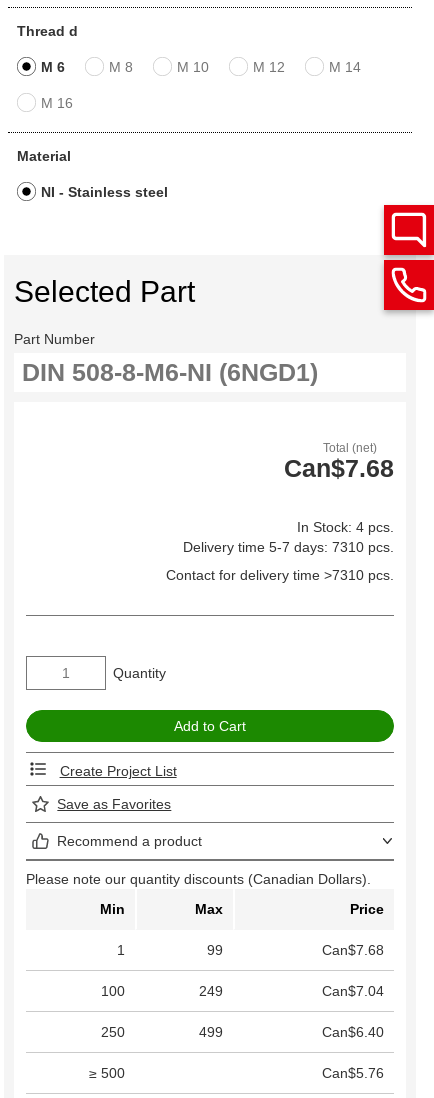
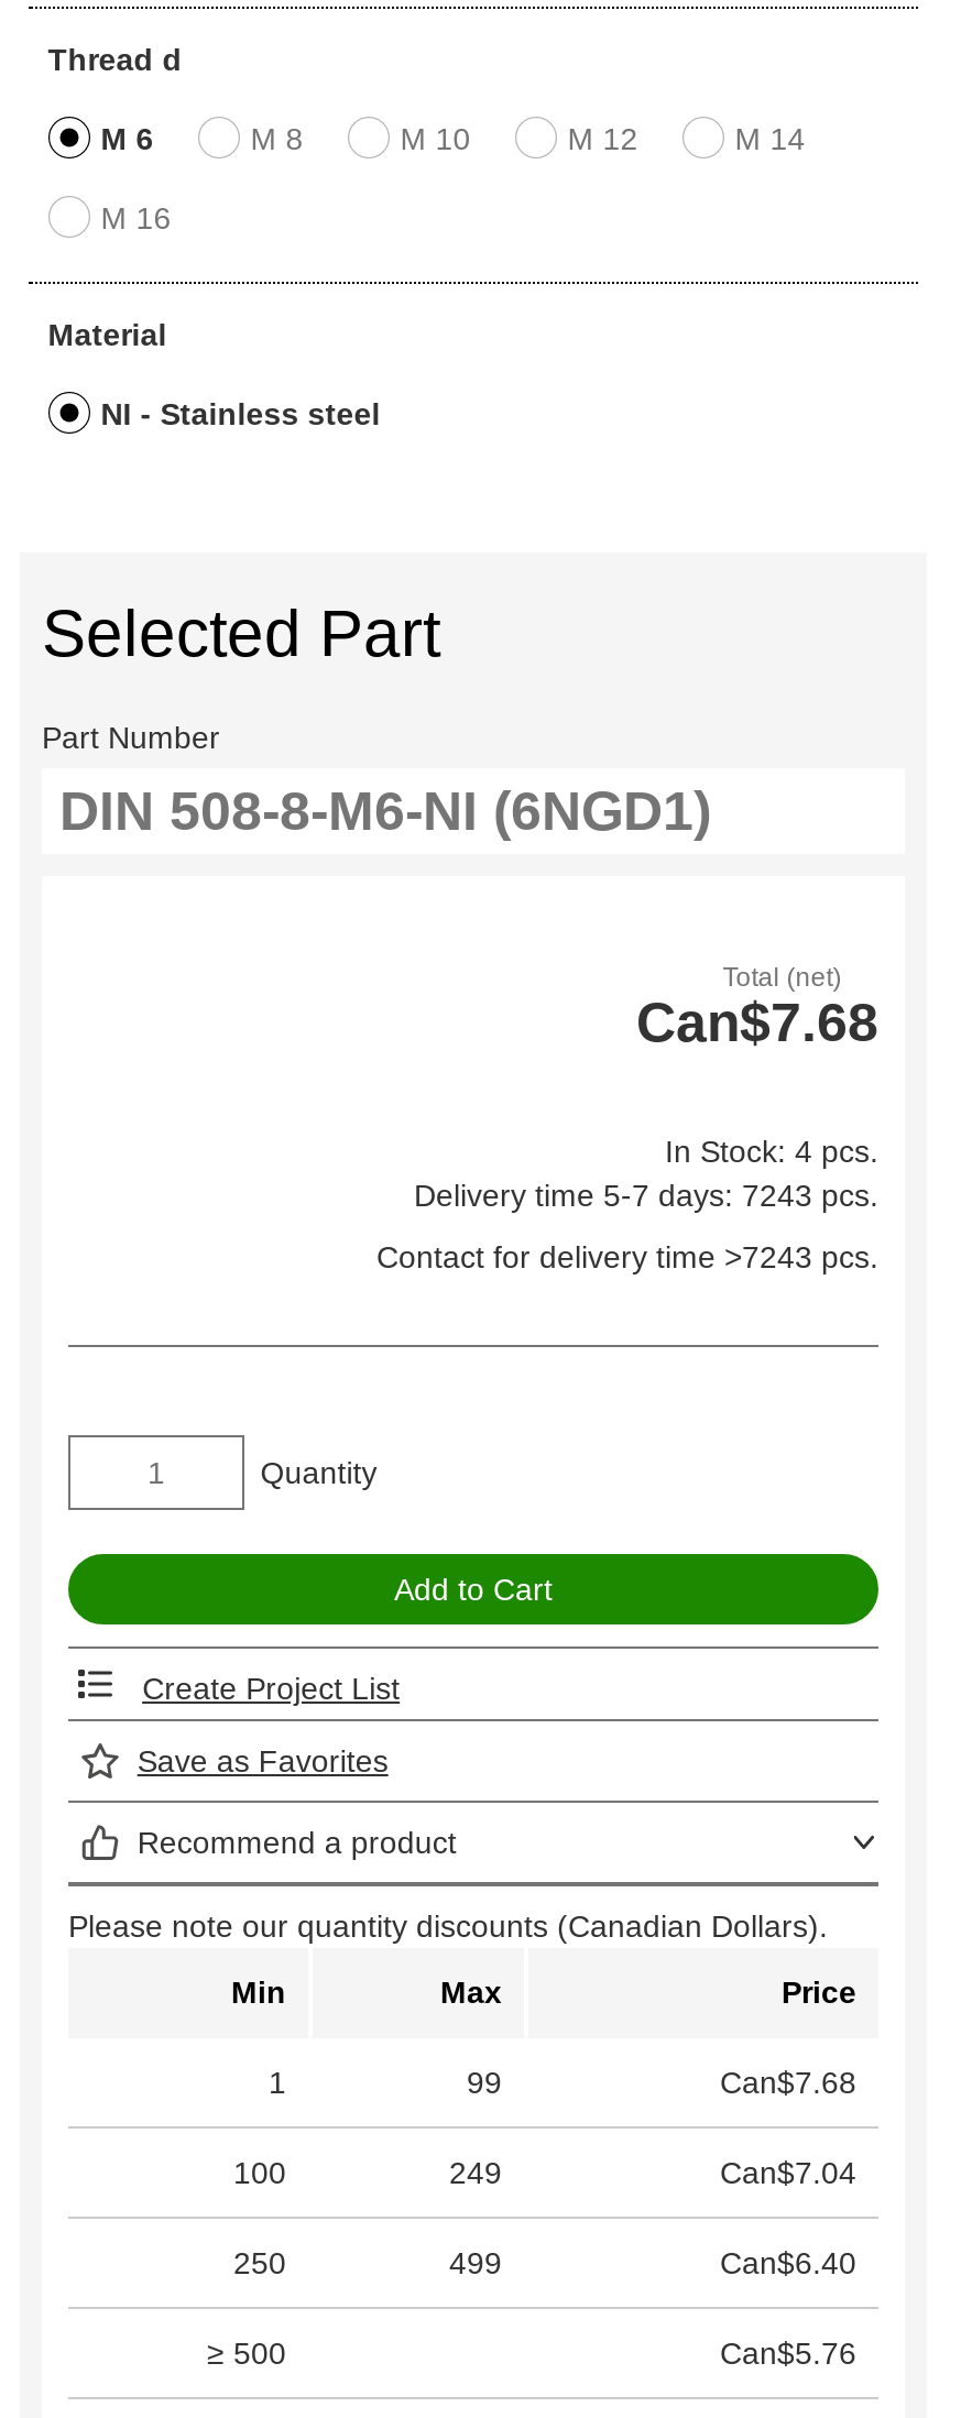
[382,204,431,314] [image] -> none
[183,539,394,555] Delivery time 5-7 days: 7310 pcs. -> [414,1177,878,1212] Delivery time 5-7 days: 7243 pcs.
[166,567,394,583] Contact for delivery time >7310 pcs. -> [376,1238,878,1274] Contact for delivery time >7243 pcs.

